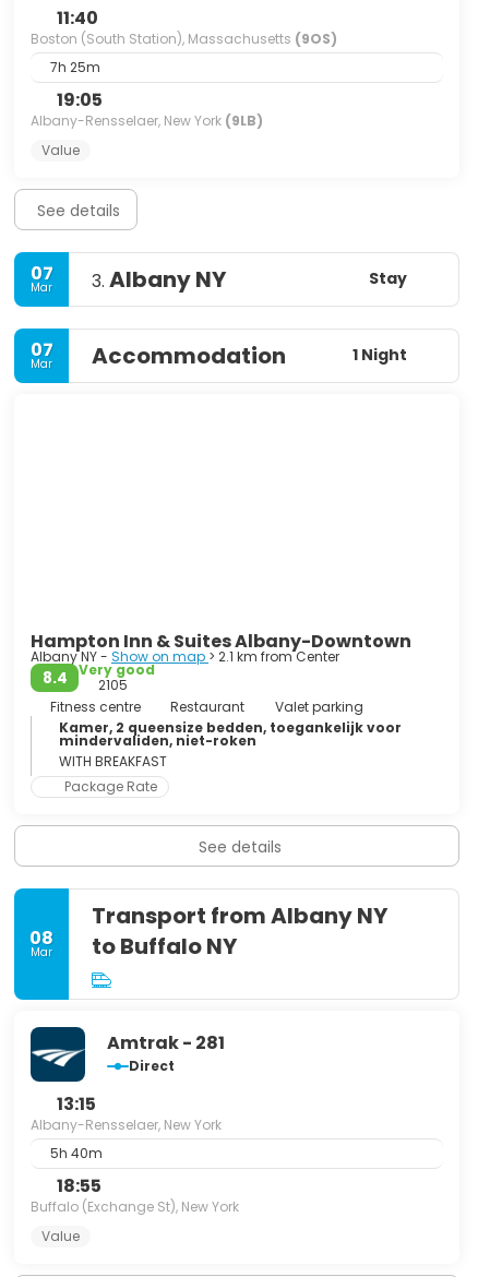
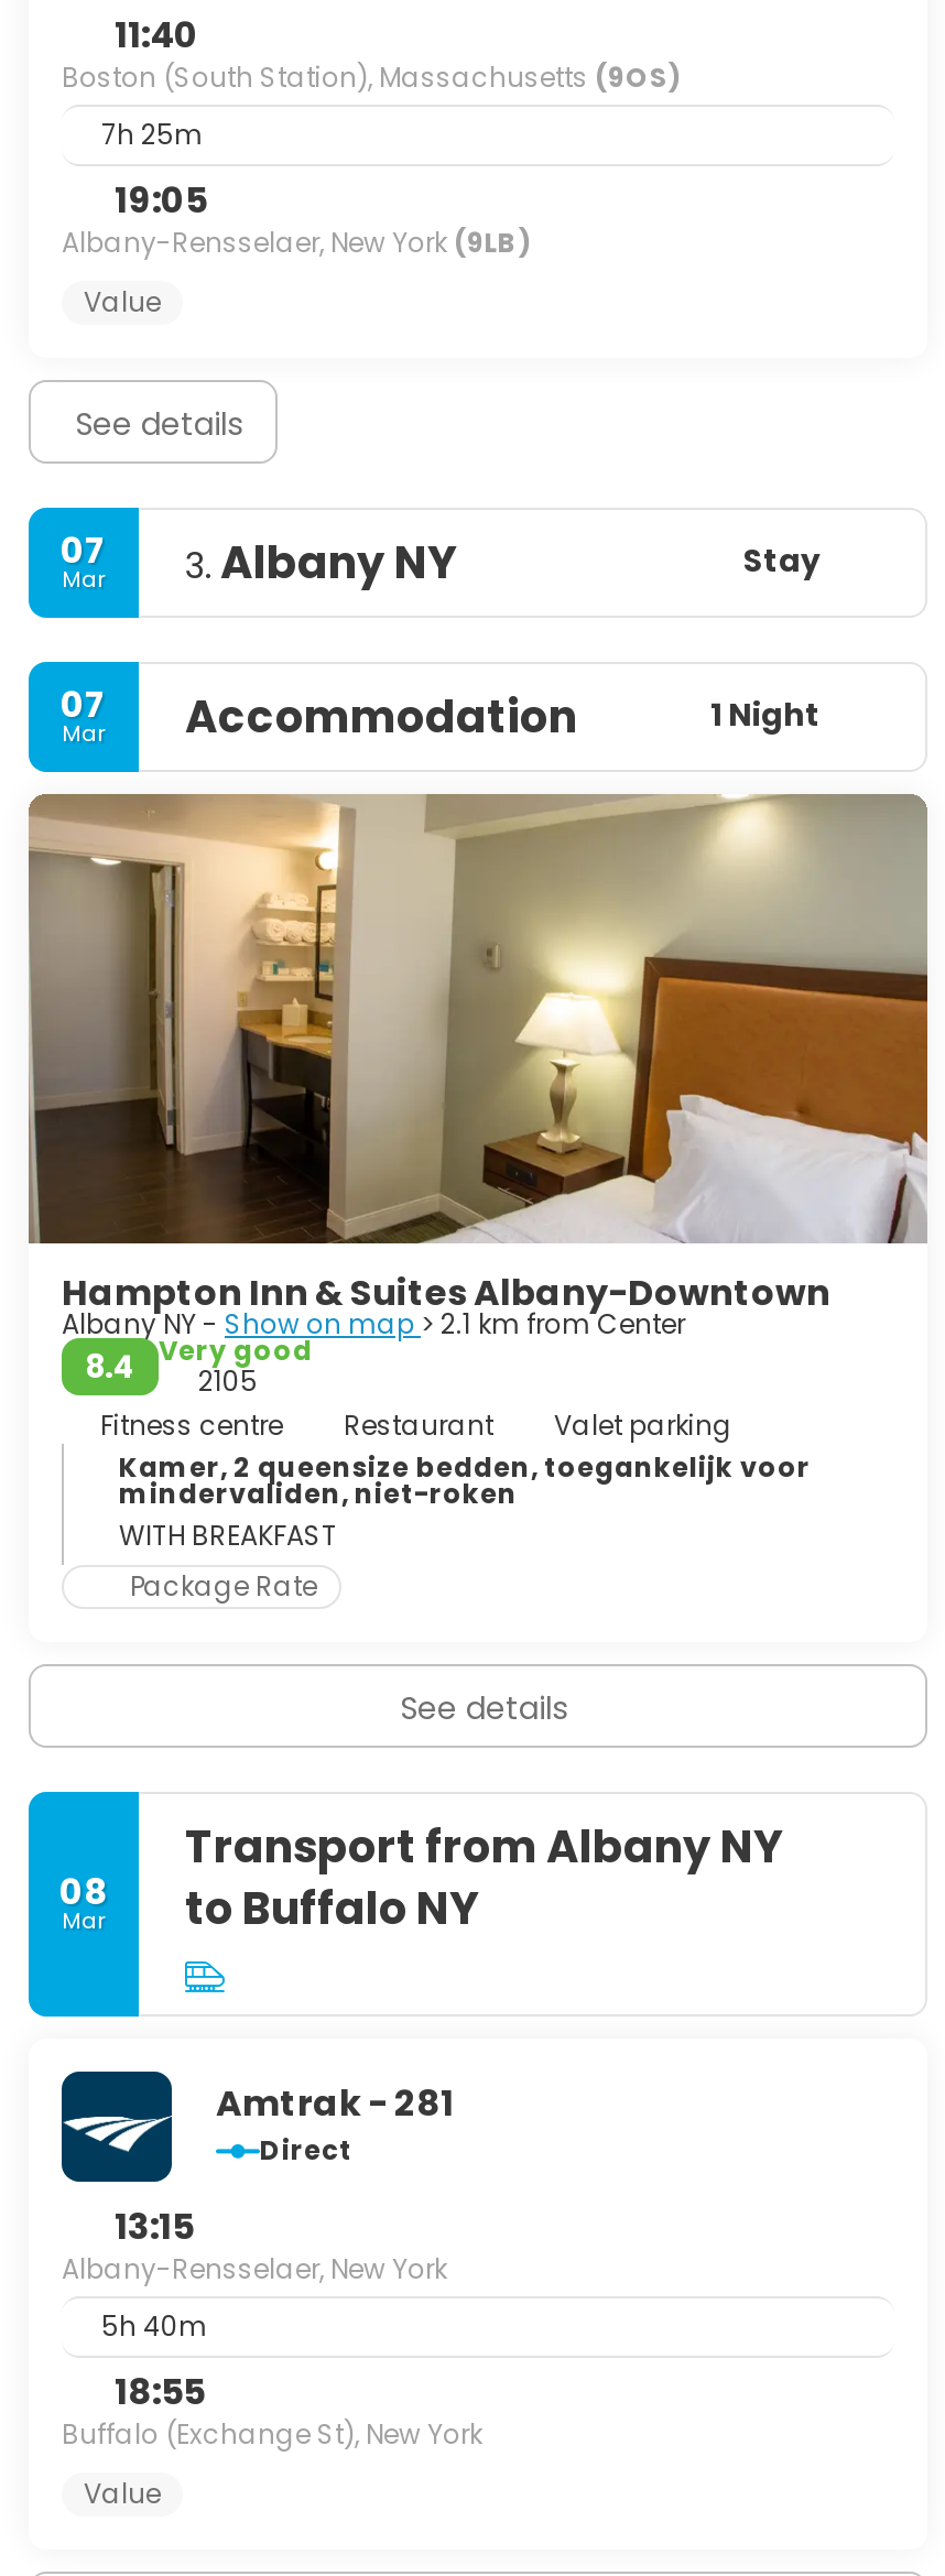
none -> [26,792,930,1246] [image]

